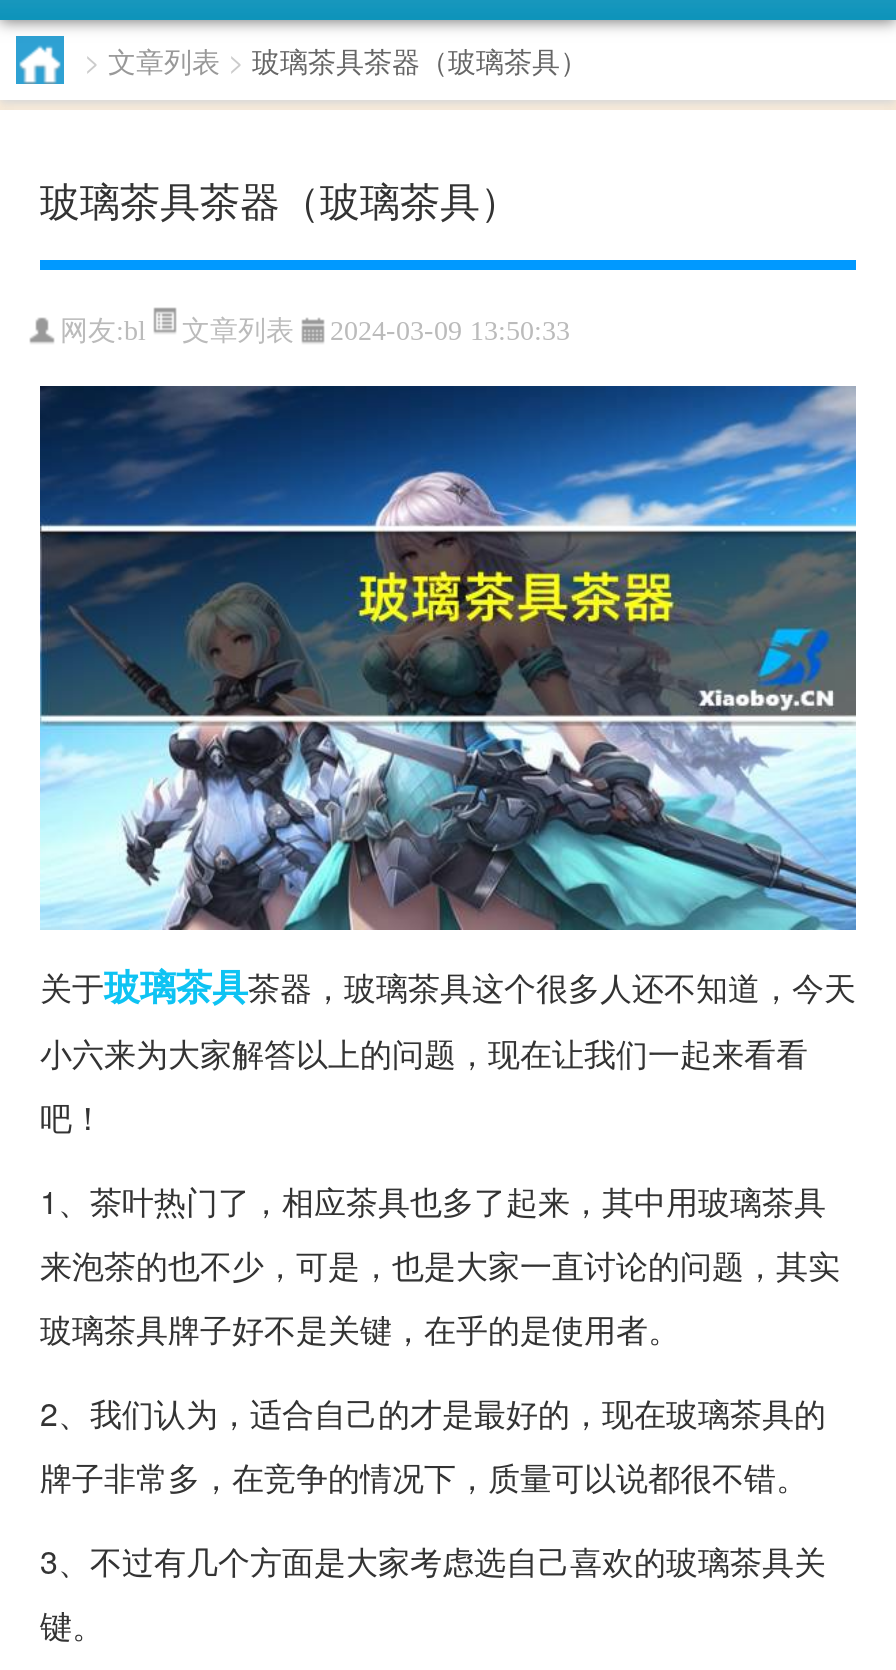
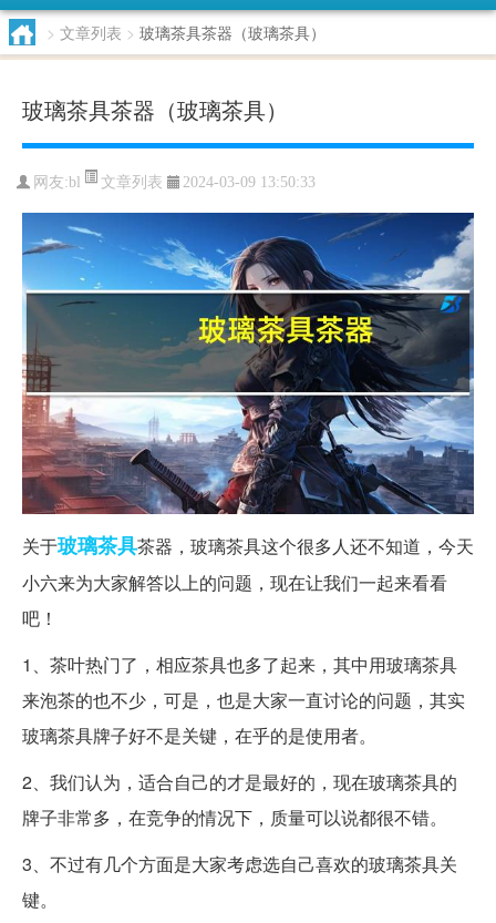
[38,384,858,932] [image] -> [21,212,475,515] [image]

